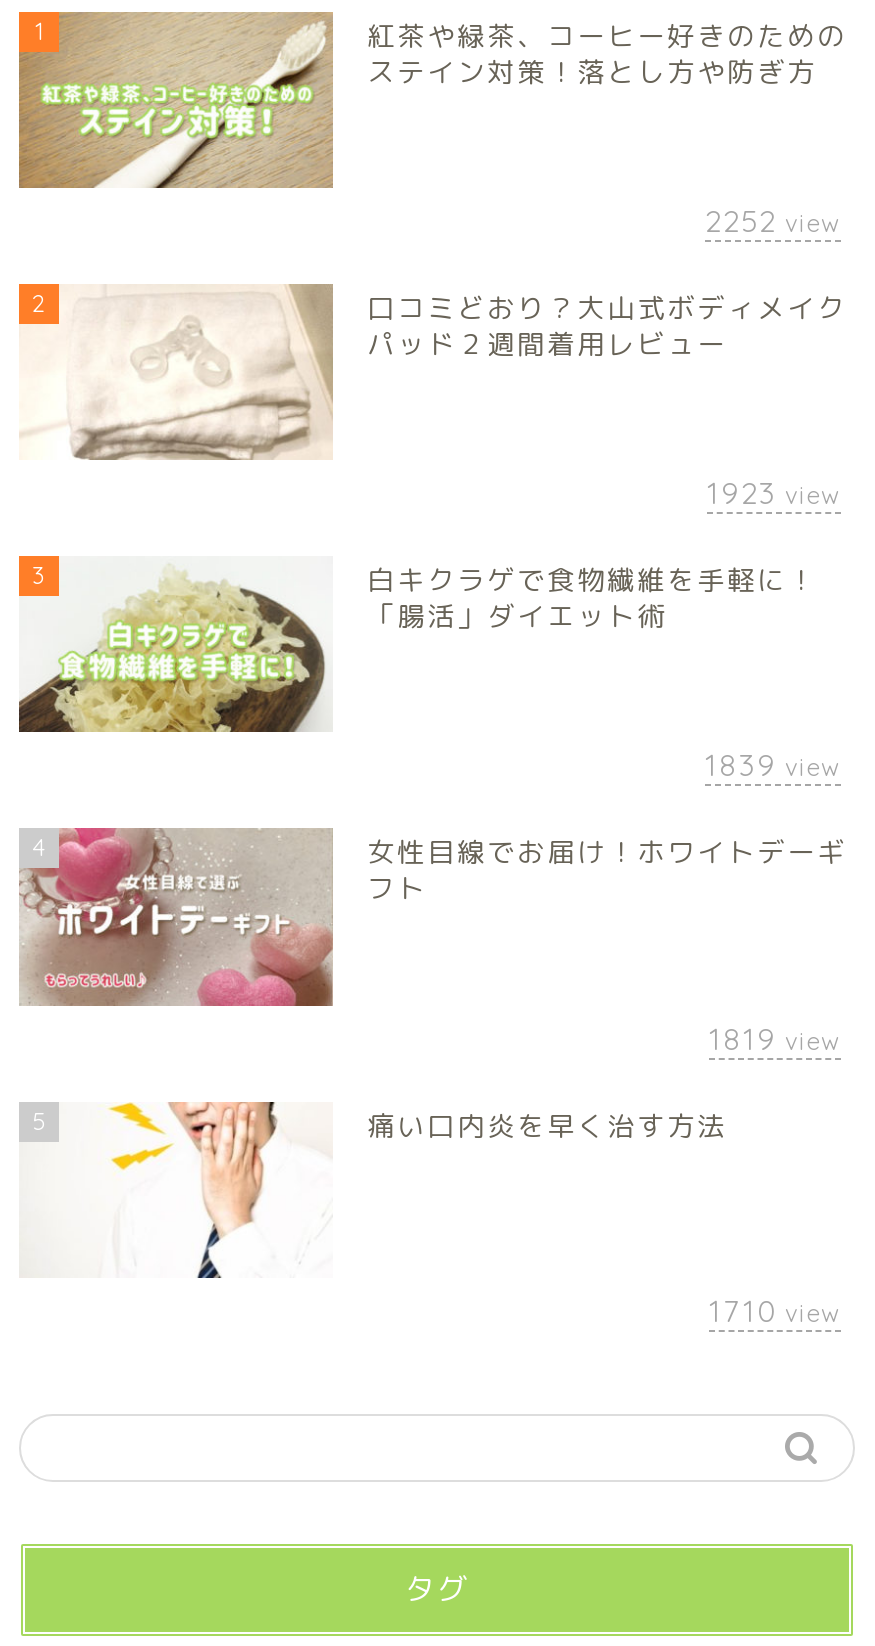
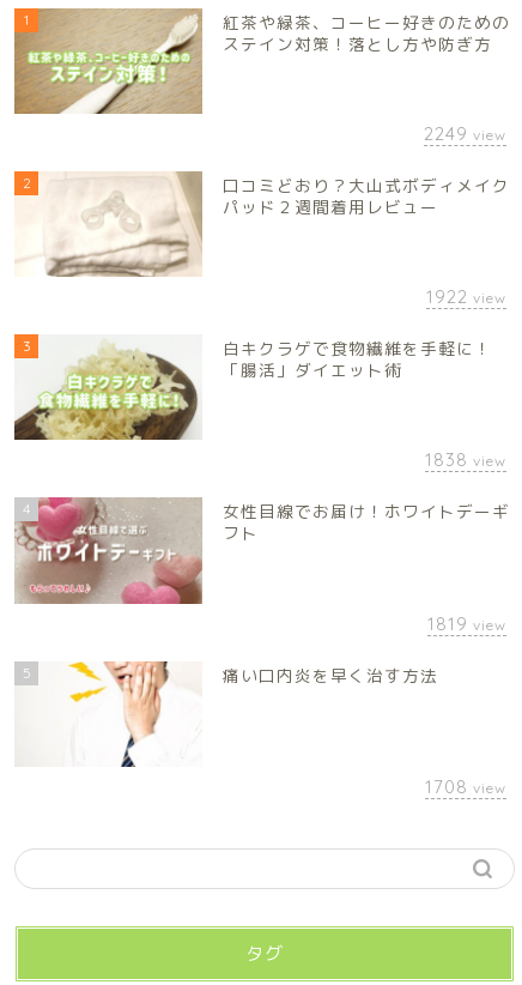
[705,202,841,240] 2252 view -> [424,122,506,145] 2249 view
[707,475,841,513] 1923 view -> [426,286,506,308] 1922 view
[705,747,841,785] 1839 view -> [425,449,506,472] 1838 view
[709,1292,841,1330] 1710 view -> [425,775,506,798] 1708 view

